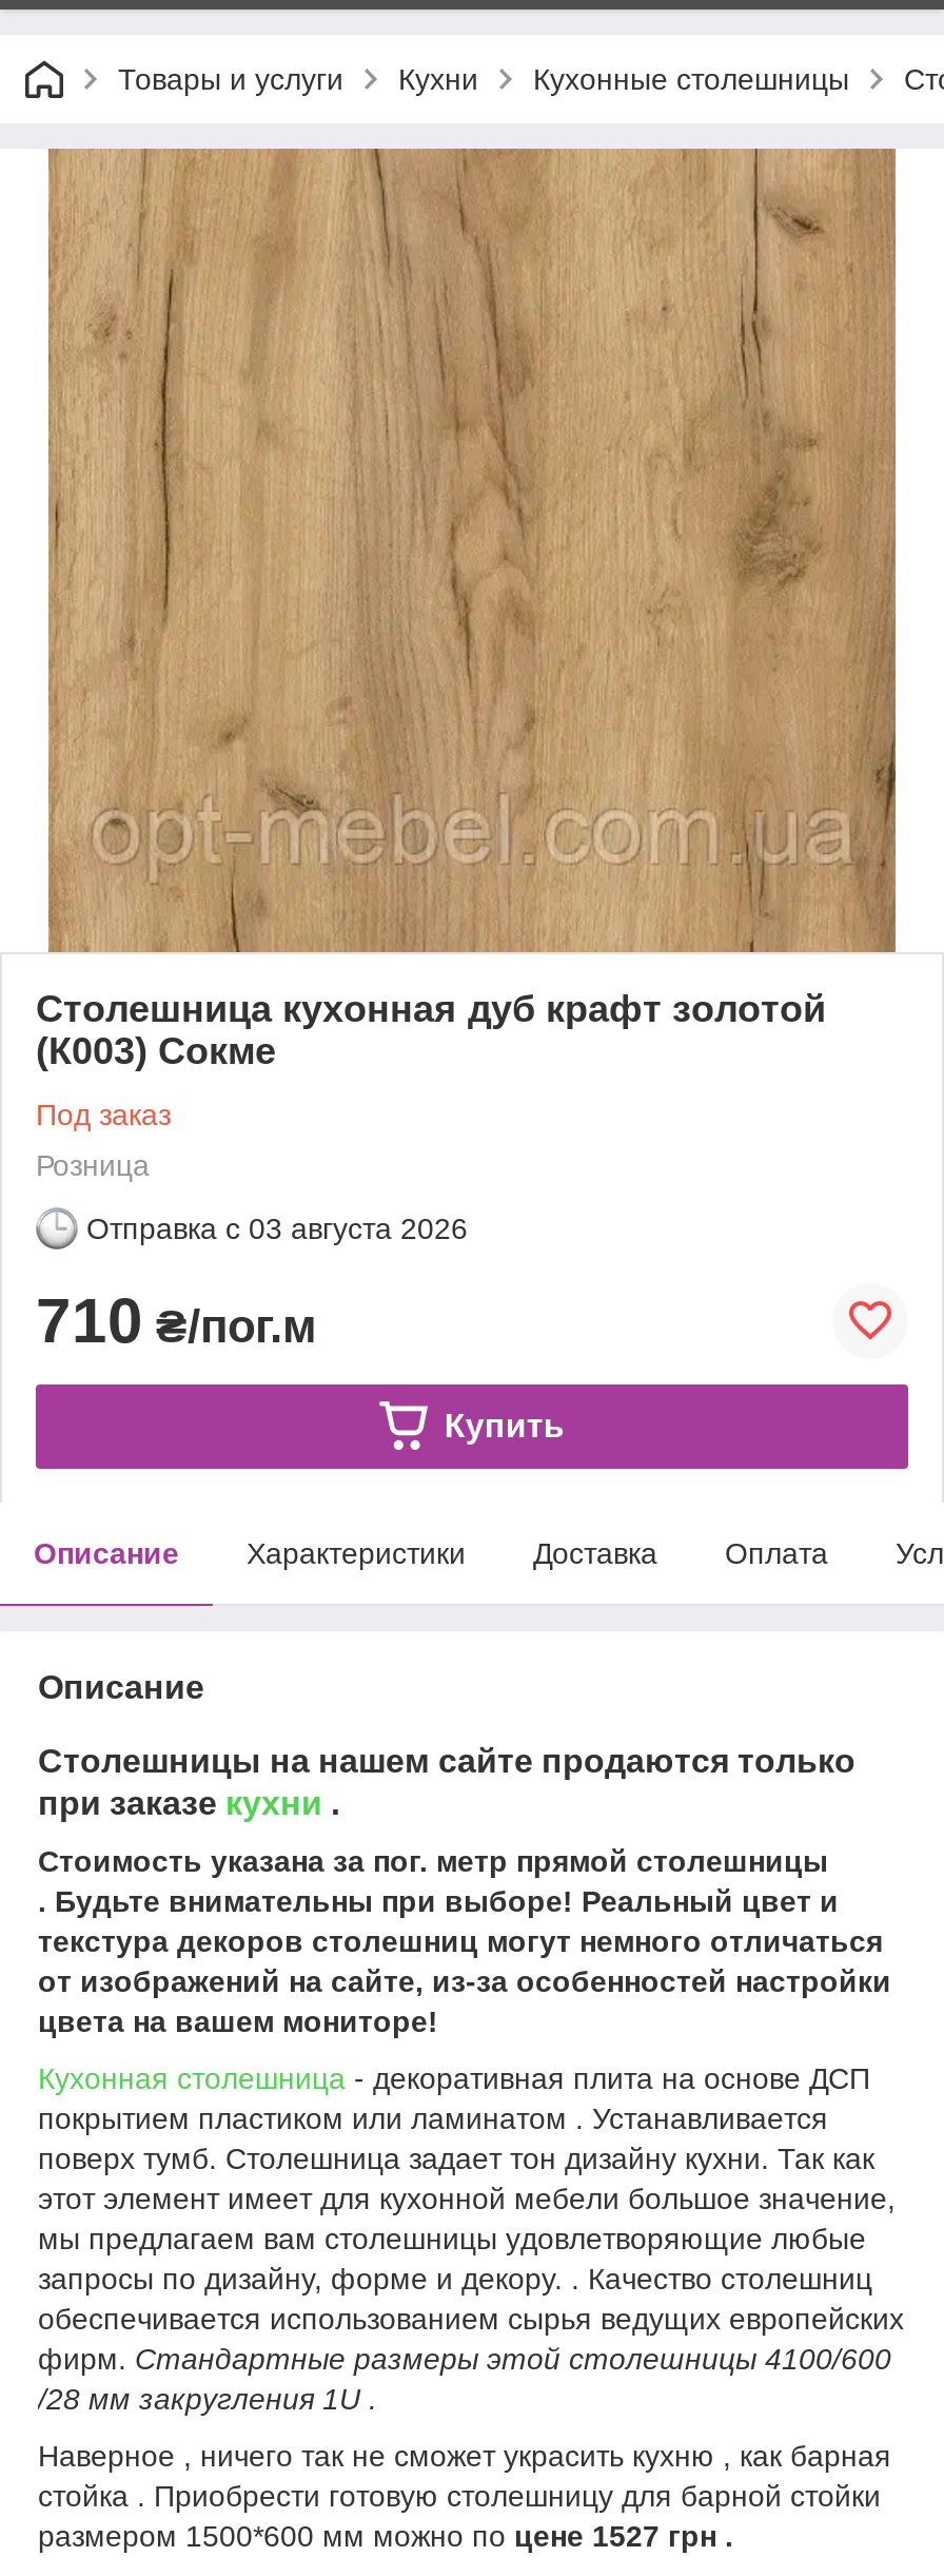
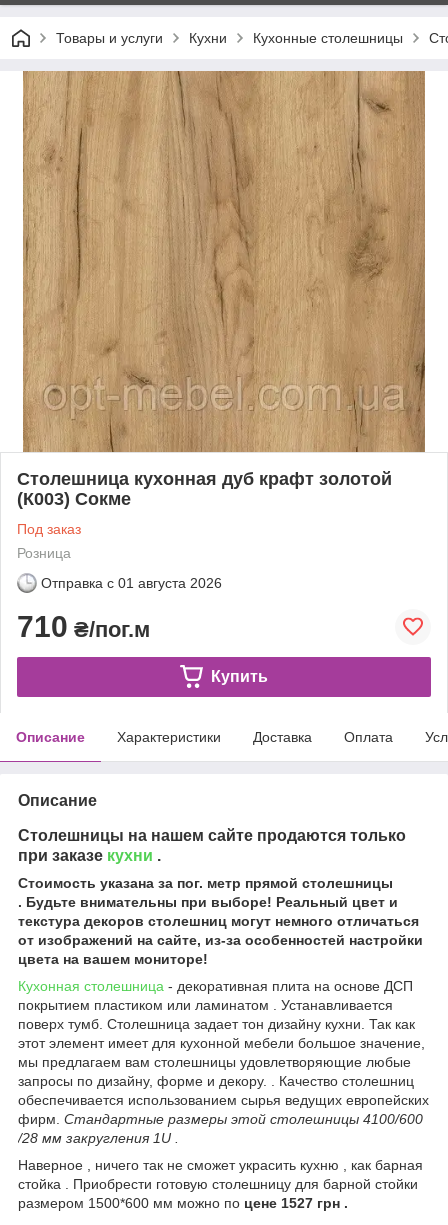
[86,1211,468,1245] Отправка с 03 августа 2026 -> [41,575,222,591] Отправка с 01 августа 2026

